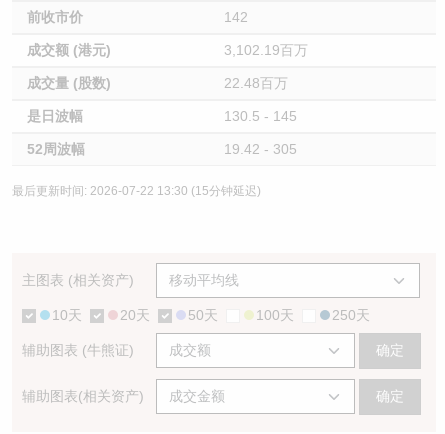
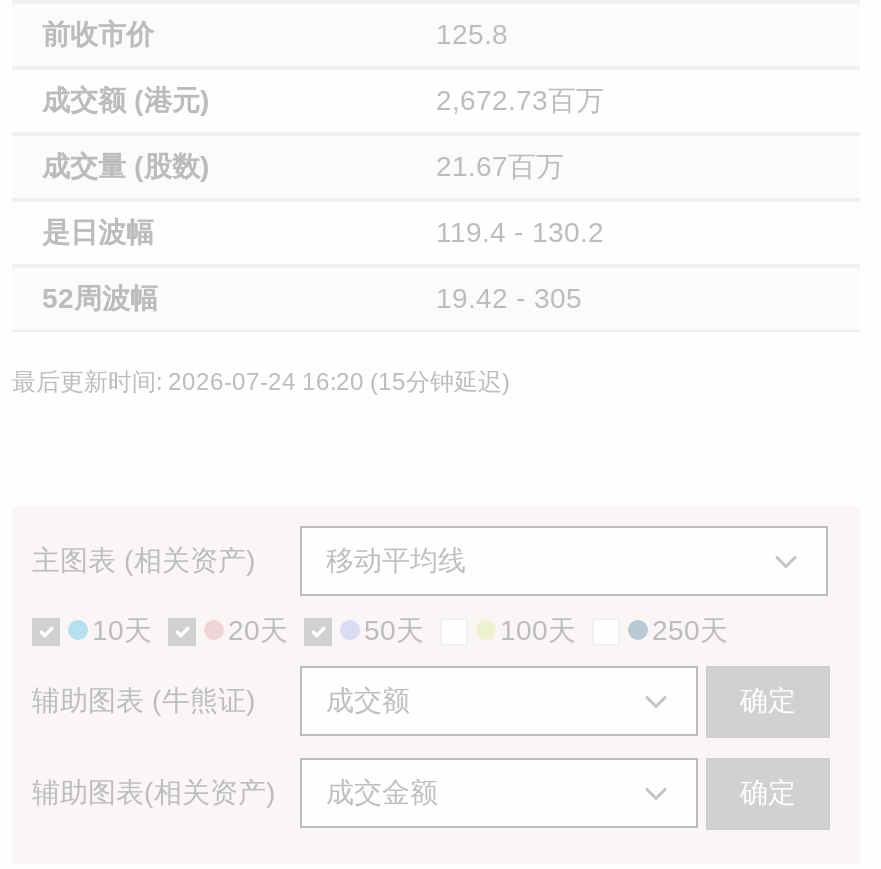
[224,9,248,25] 142 -> [436,18,508,50] 125.8
[224,42,308,58] 3,102.19百万 -> [436,84,604,116] 2,672.73百万
[224,75,288,91] 22.48百万 -> [436,150,564,182] 21.67百万
[224,108,297,124] 130.5 - 145 -> [436,216,604,248] 119.4 - 130.2
[12,184,261,198] 最后更新时间: 2026-07-22 13:30 (15分钟延迟) -> [12,368,510,396] 最后更新时间: 2026-07-24 16:20 (15分钟延迟)

